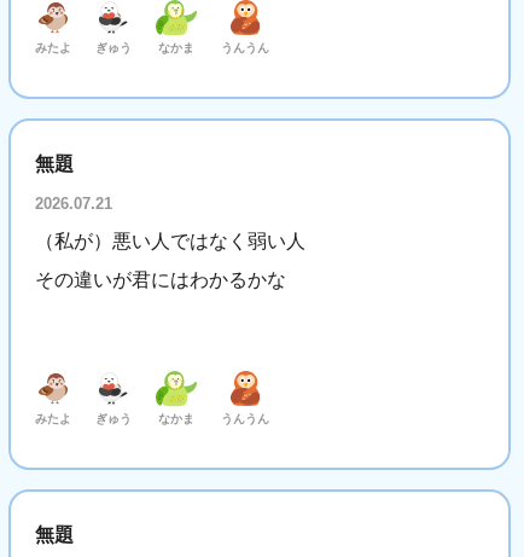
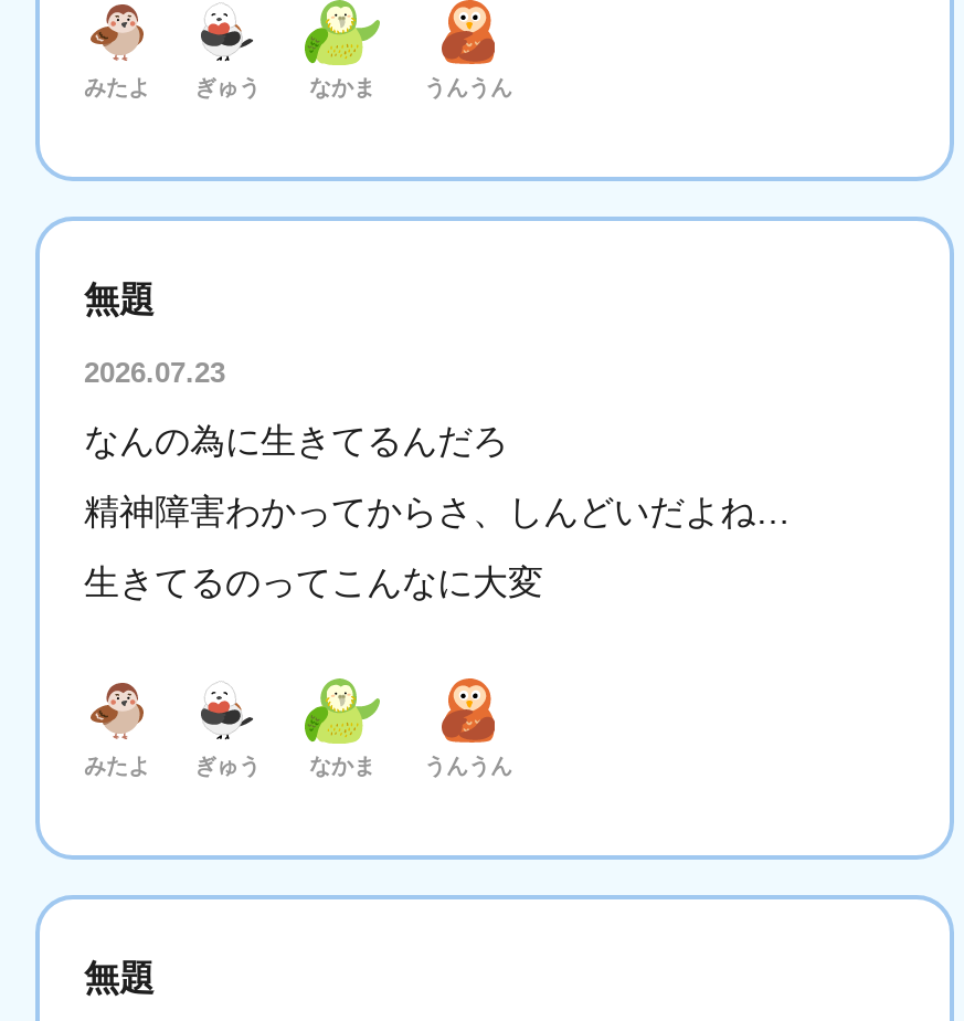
[35,195,305,290] 2026.07.21 | （私が）悪い人ではなく弱い人 | その違いが君にはわかるかな -> [84,356,791,602] 2026.07.23 | なんの為に生きてるんだろ | 精神障害わかってからさ、しんどいだよね… | 生きてるのってこんなに大変

